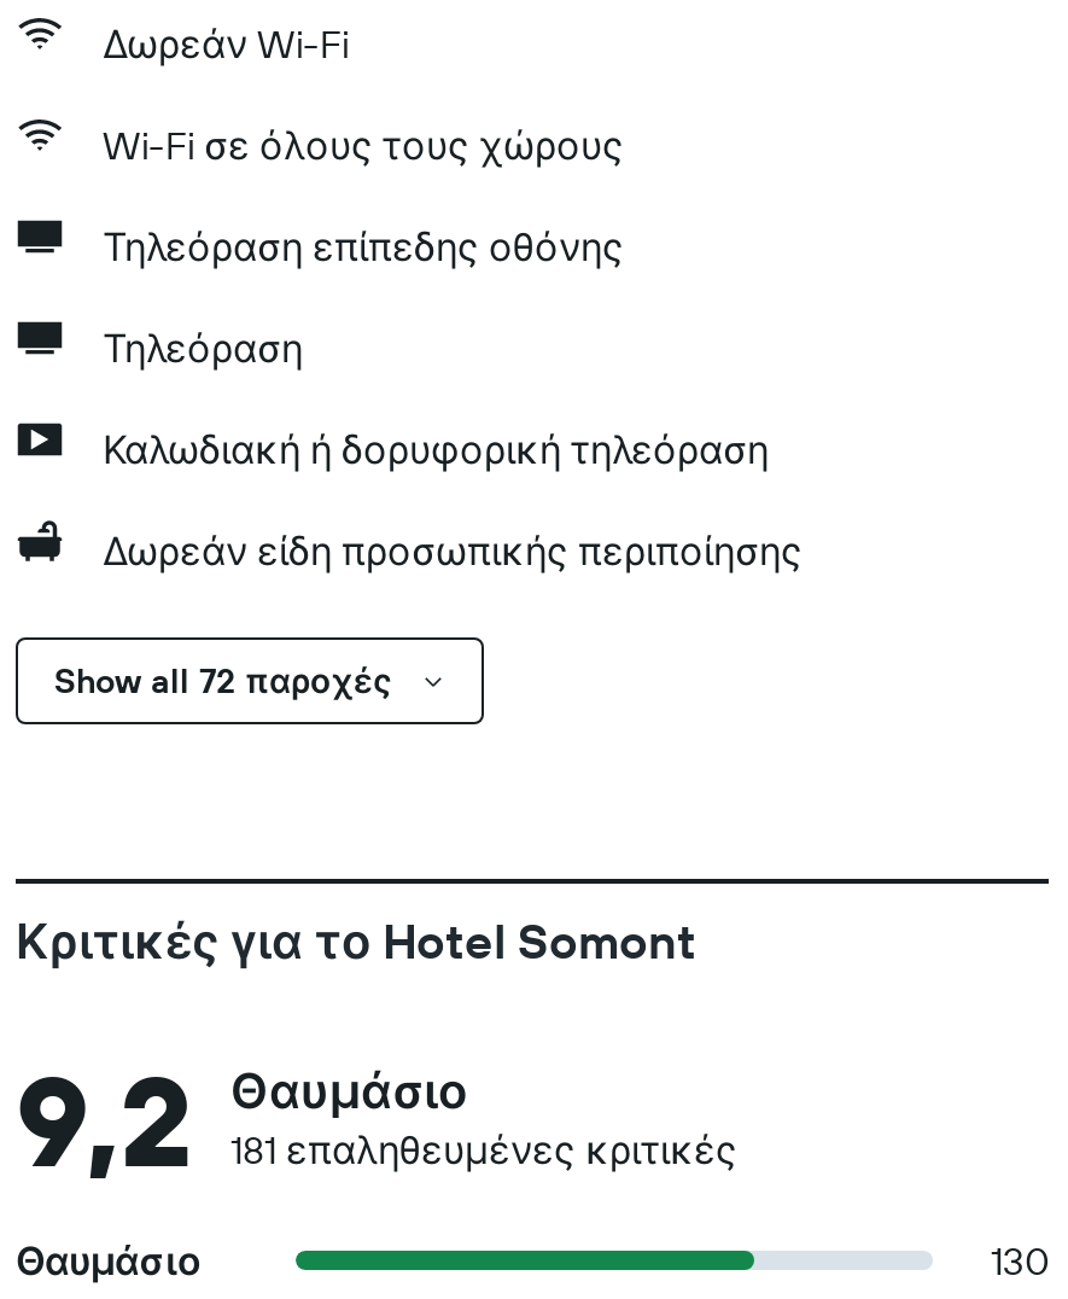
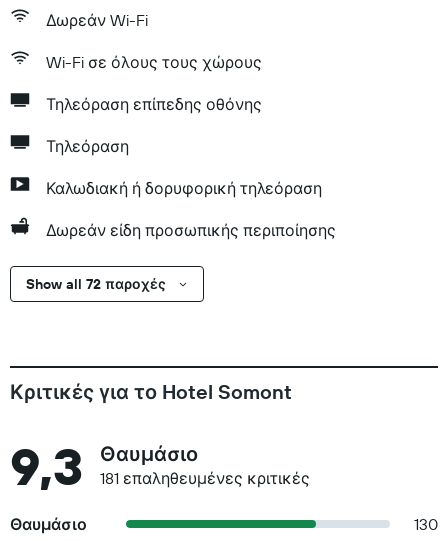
[16,1041,737,1200] 9,2 Θαυμάσιο 181 επαληθευμένες κριτικές -> [10,433,310,499] 9,3 Θαυμάσιο 181 επαληθευμένες κριτικές

